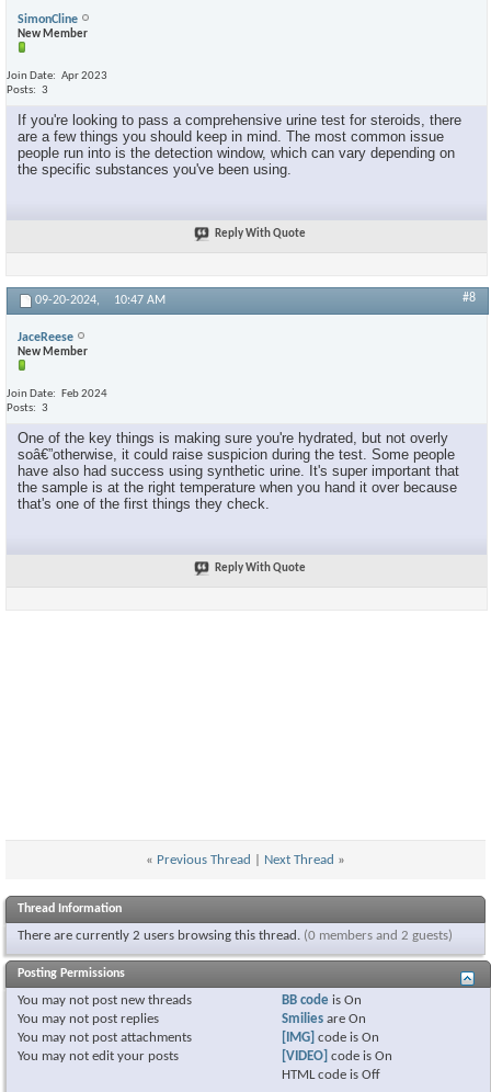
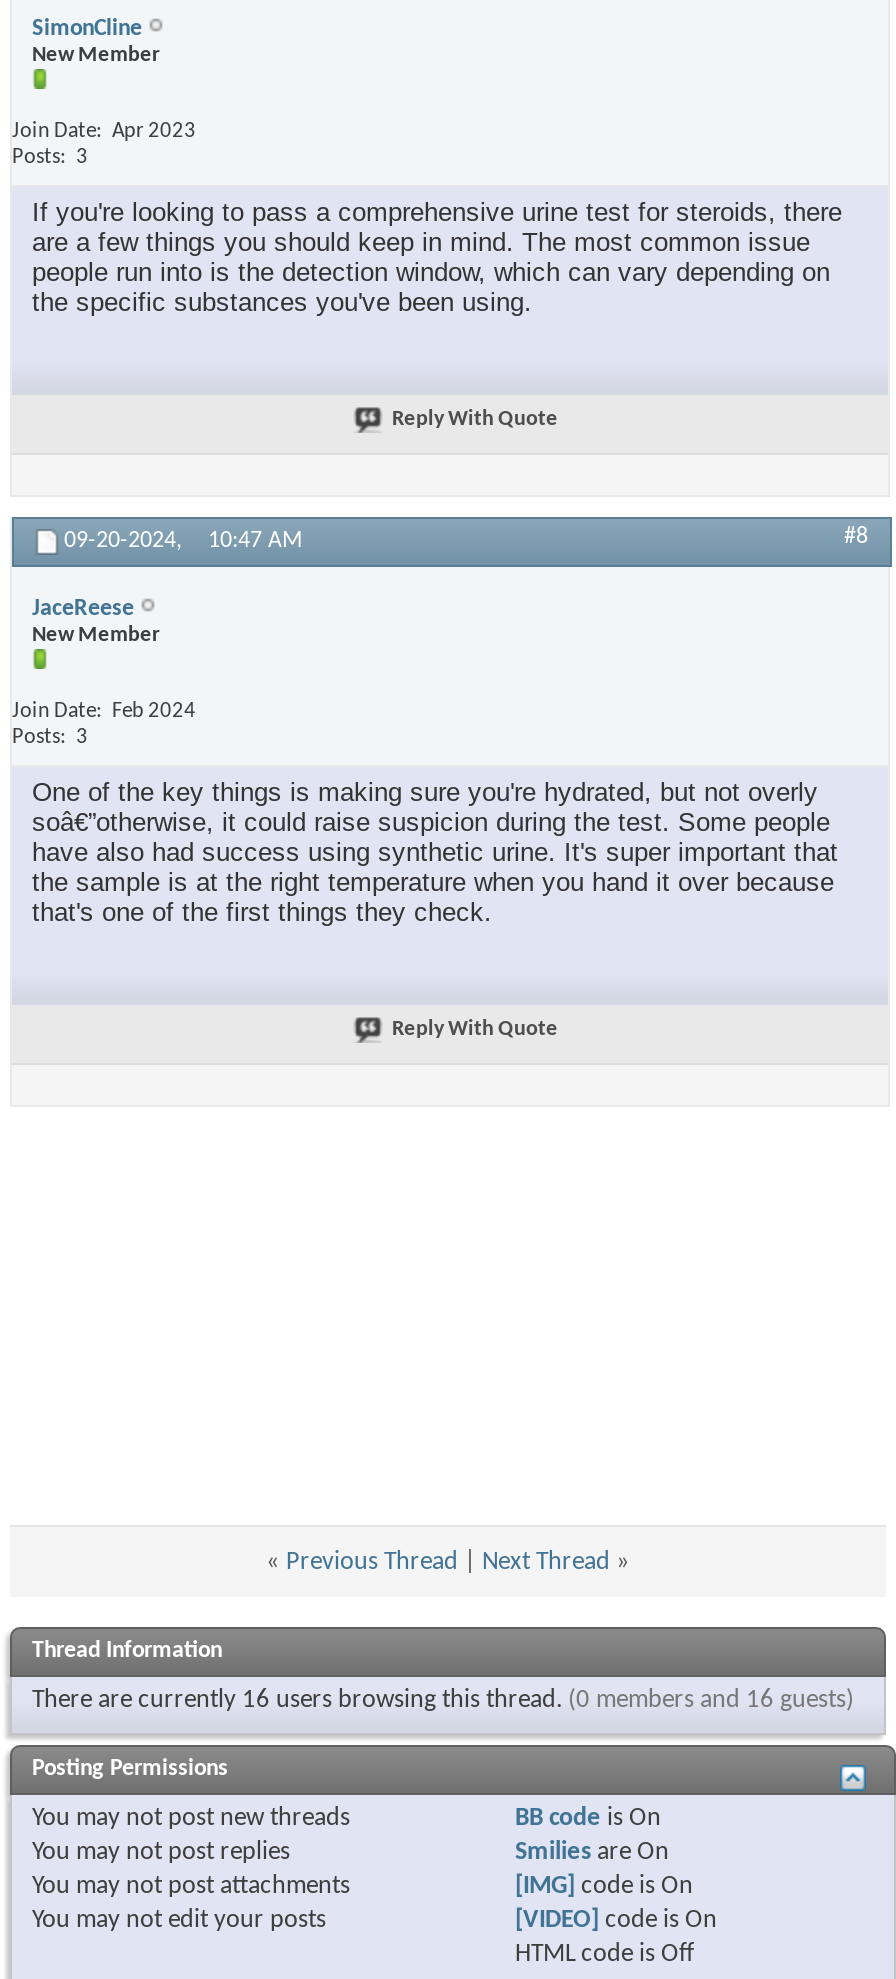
[18,928,453,942] There are currently 2 users browsing this thread. (0 members and 2 guests) -> [32,1686,854,1712] There are currently 16 users browsing this thread. (0 members and 16 guests)

